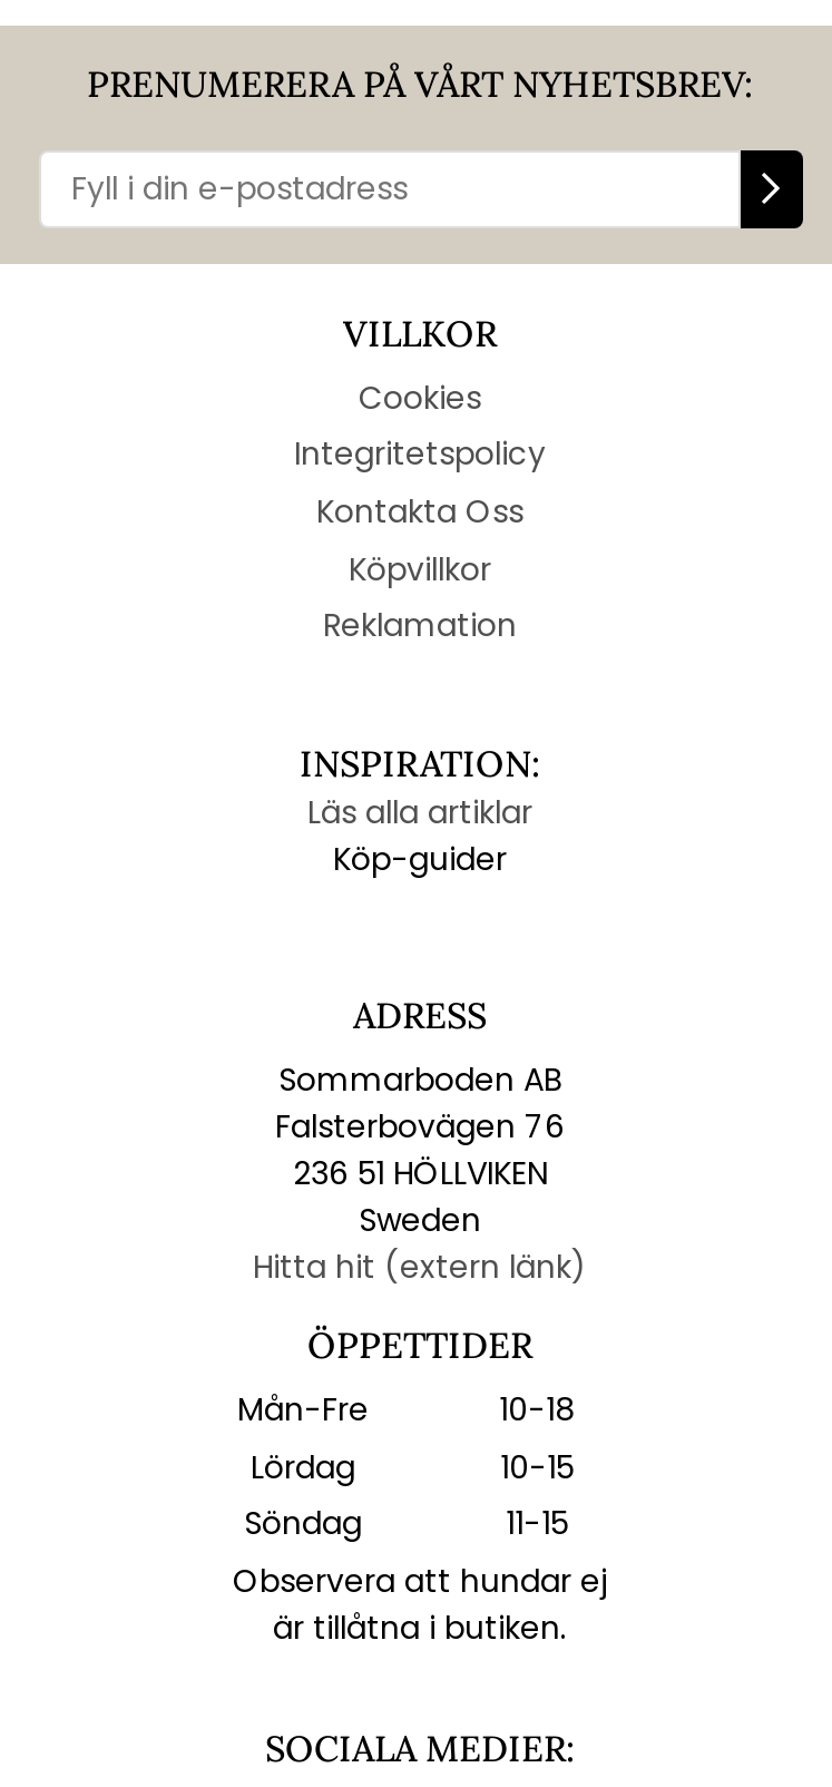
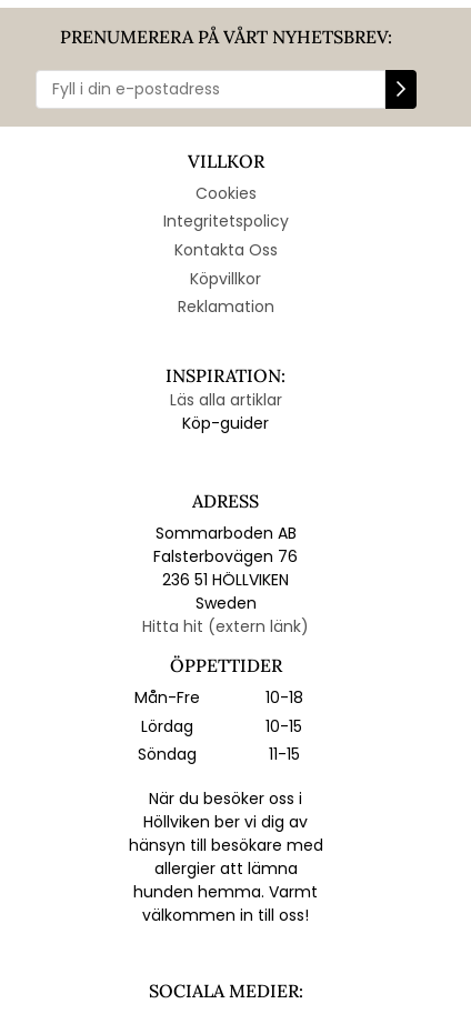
[233,1558,607,1650] Observera att hundar ej | är tillåtna i butiken. -> [128,787,323,926] När du besöker oss i | Höllviken ber vi dig av | hänsyn till besökare med | allergier att lämna | hunden hemma. Varmt | välkommen in till oss!

